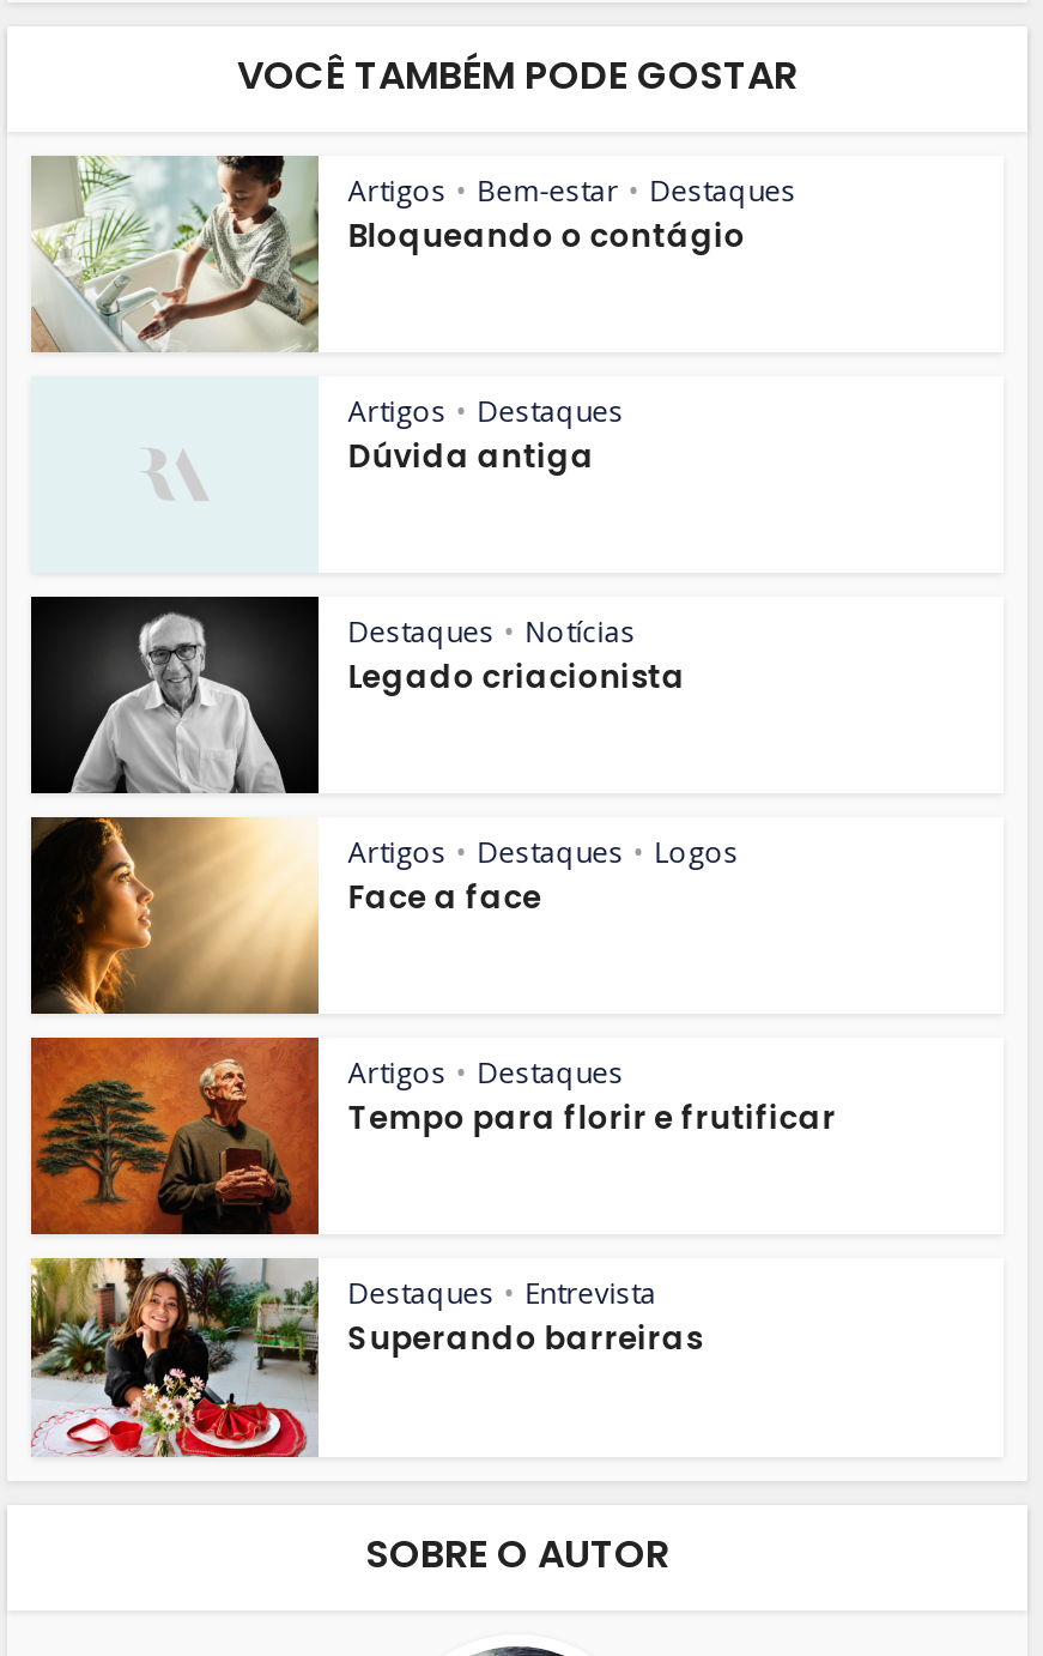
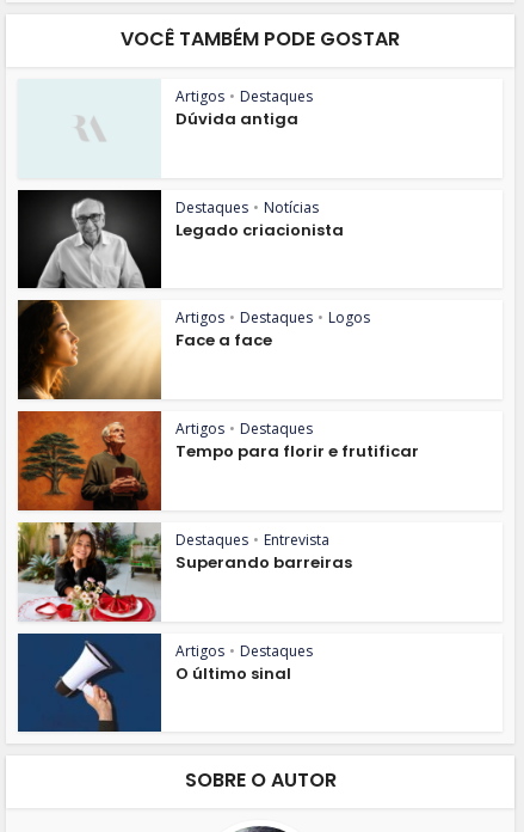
[29,153,796,355] [image] | Artigos • Bem-estar • Destaques | Bloqueando o contágio -> none
moved [34,391,836,1362] -> [19,86,419,574]: [image] | Artigos • Destaques | Dúvida antiga | ... | Destaques • Entrevista | Superando barreiras
none -> [17,632,313,733] [image] | Artigos • Destaques | O último sinal

